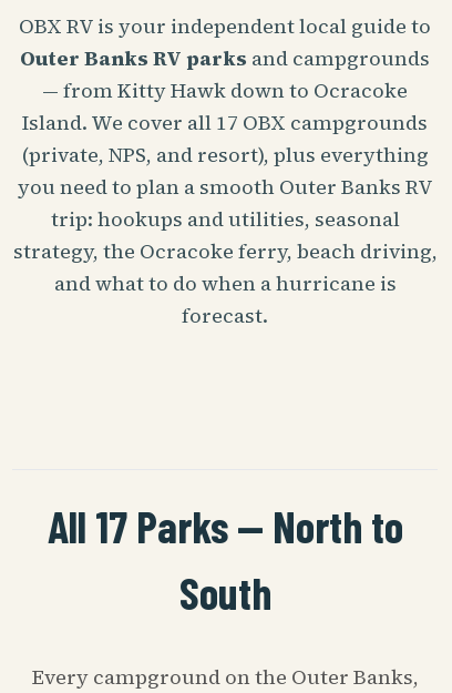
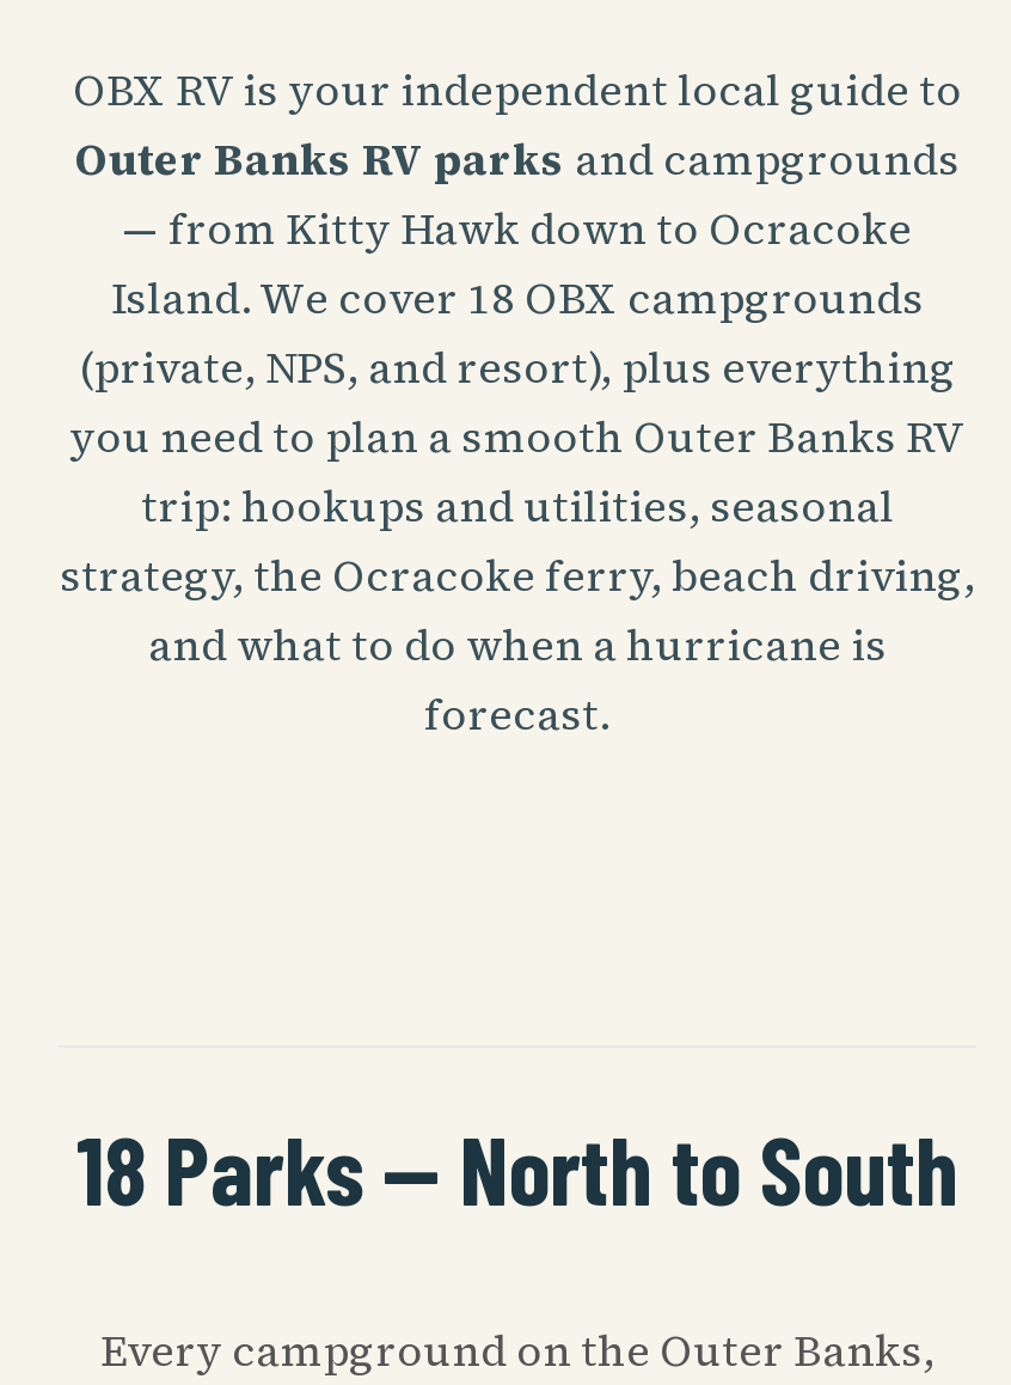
[22,108,428,136] Island. We cover all 17 OBX campgrounds -> [111,267,924,327] Island. We cover 18 OBX campgrounds
[47,499,403,618] All 17 Parks — North to | South -> [76,1109,958,1224] 18 Parks — North to South

